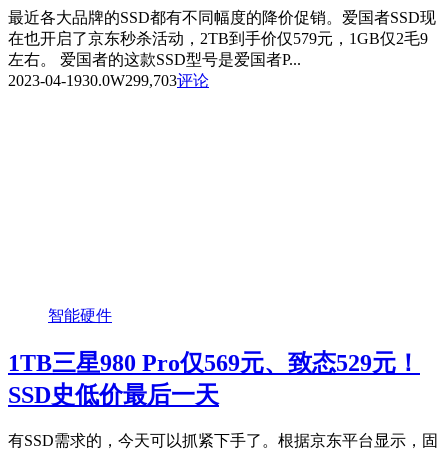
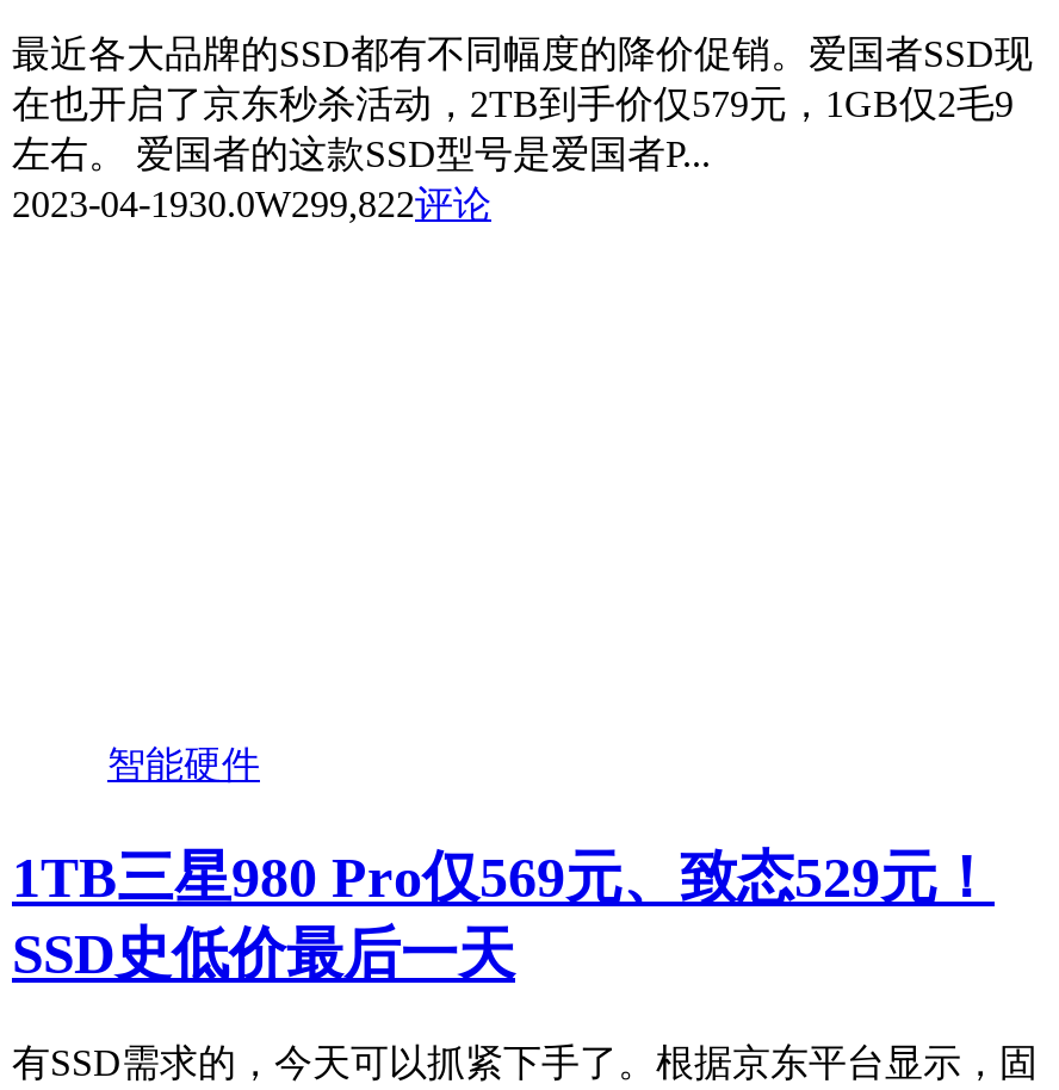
[8,72,209,89] 2023-04-1930.0W299,703评论 -> [12,183,491,223] 2023-04-1930.0W299,822评论

